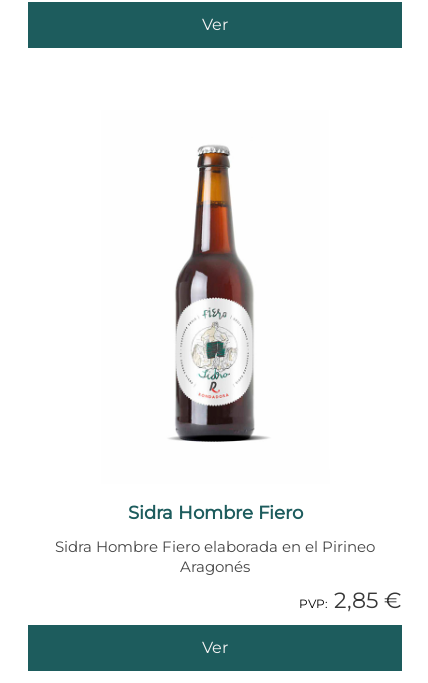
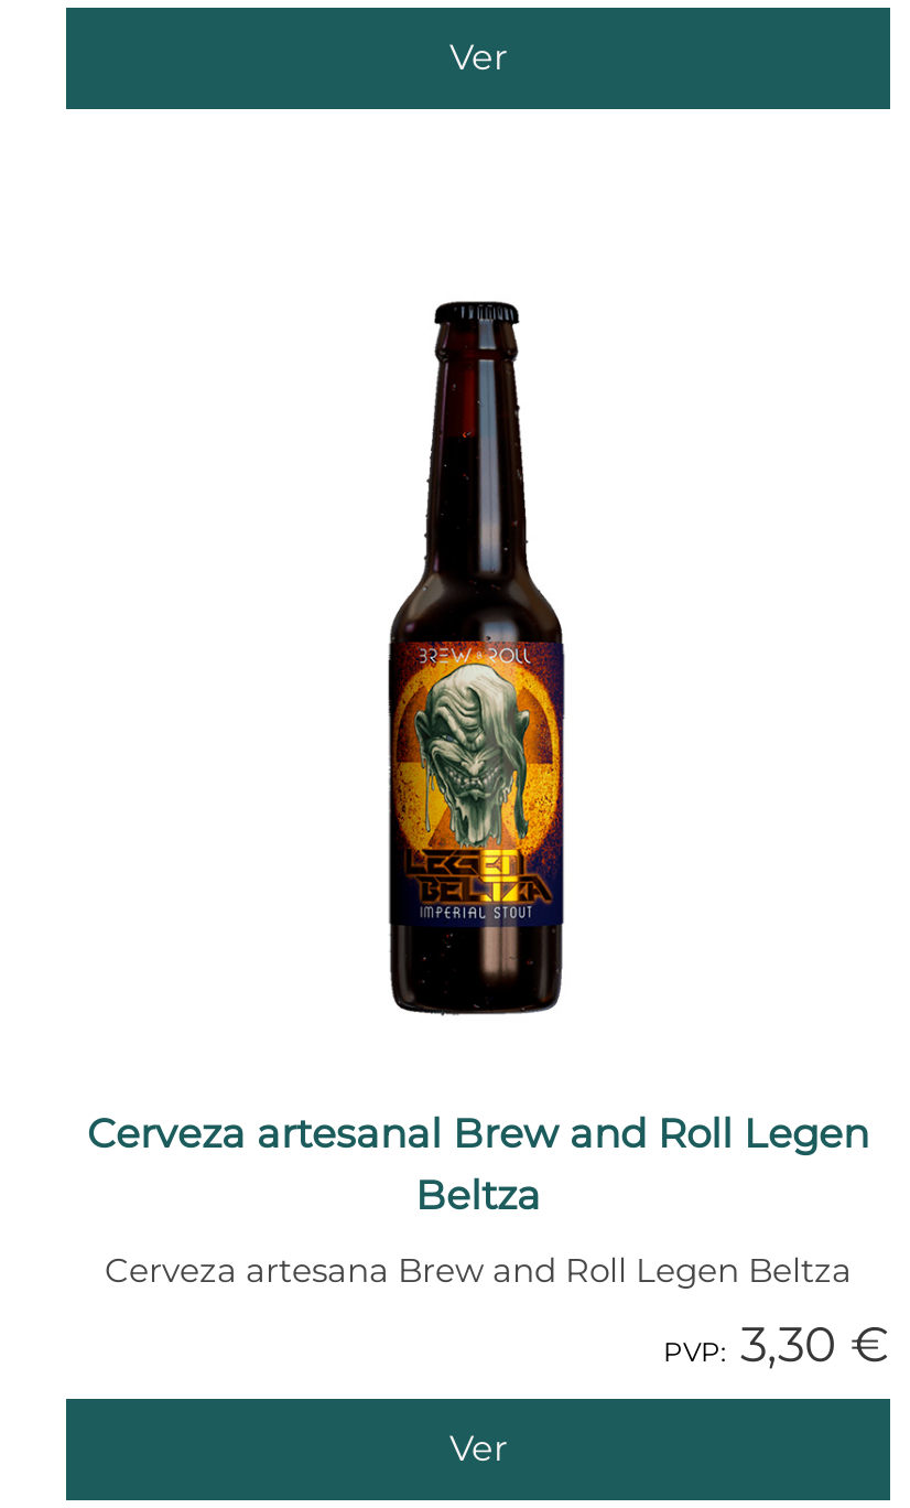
[174,135,266,451] [image] -> [386,299,566,1017] [image]
[127,502,302,524] Sidra Hombre Fiero -> [87,1110,869,1220] Cerveza artesanal Brew and Roll Legen | Beltza
[55,537,402,614] Sidra Hombre Fiero elaborada en el Pirineo | Aragonés | PVP: 2,85 € -> [105,1249,890,1374] Cerveza artesana Brew and Roll Legen Beltza | PVP: 3,30 €

